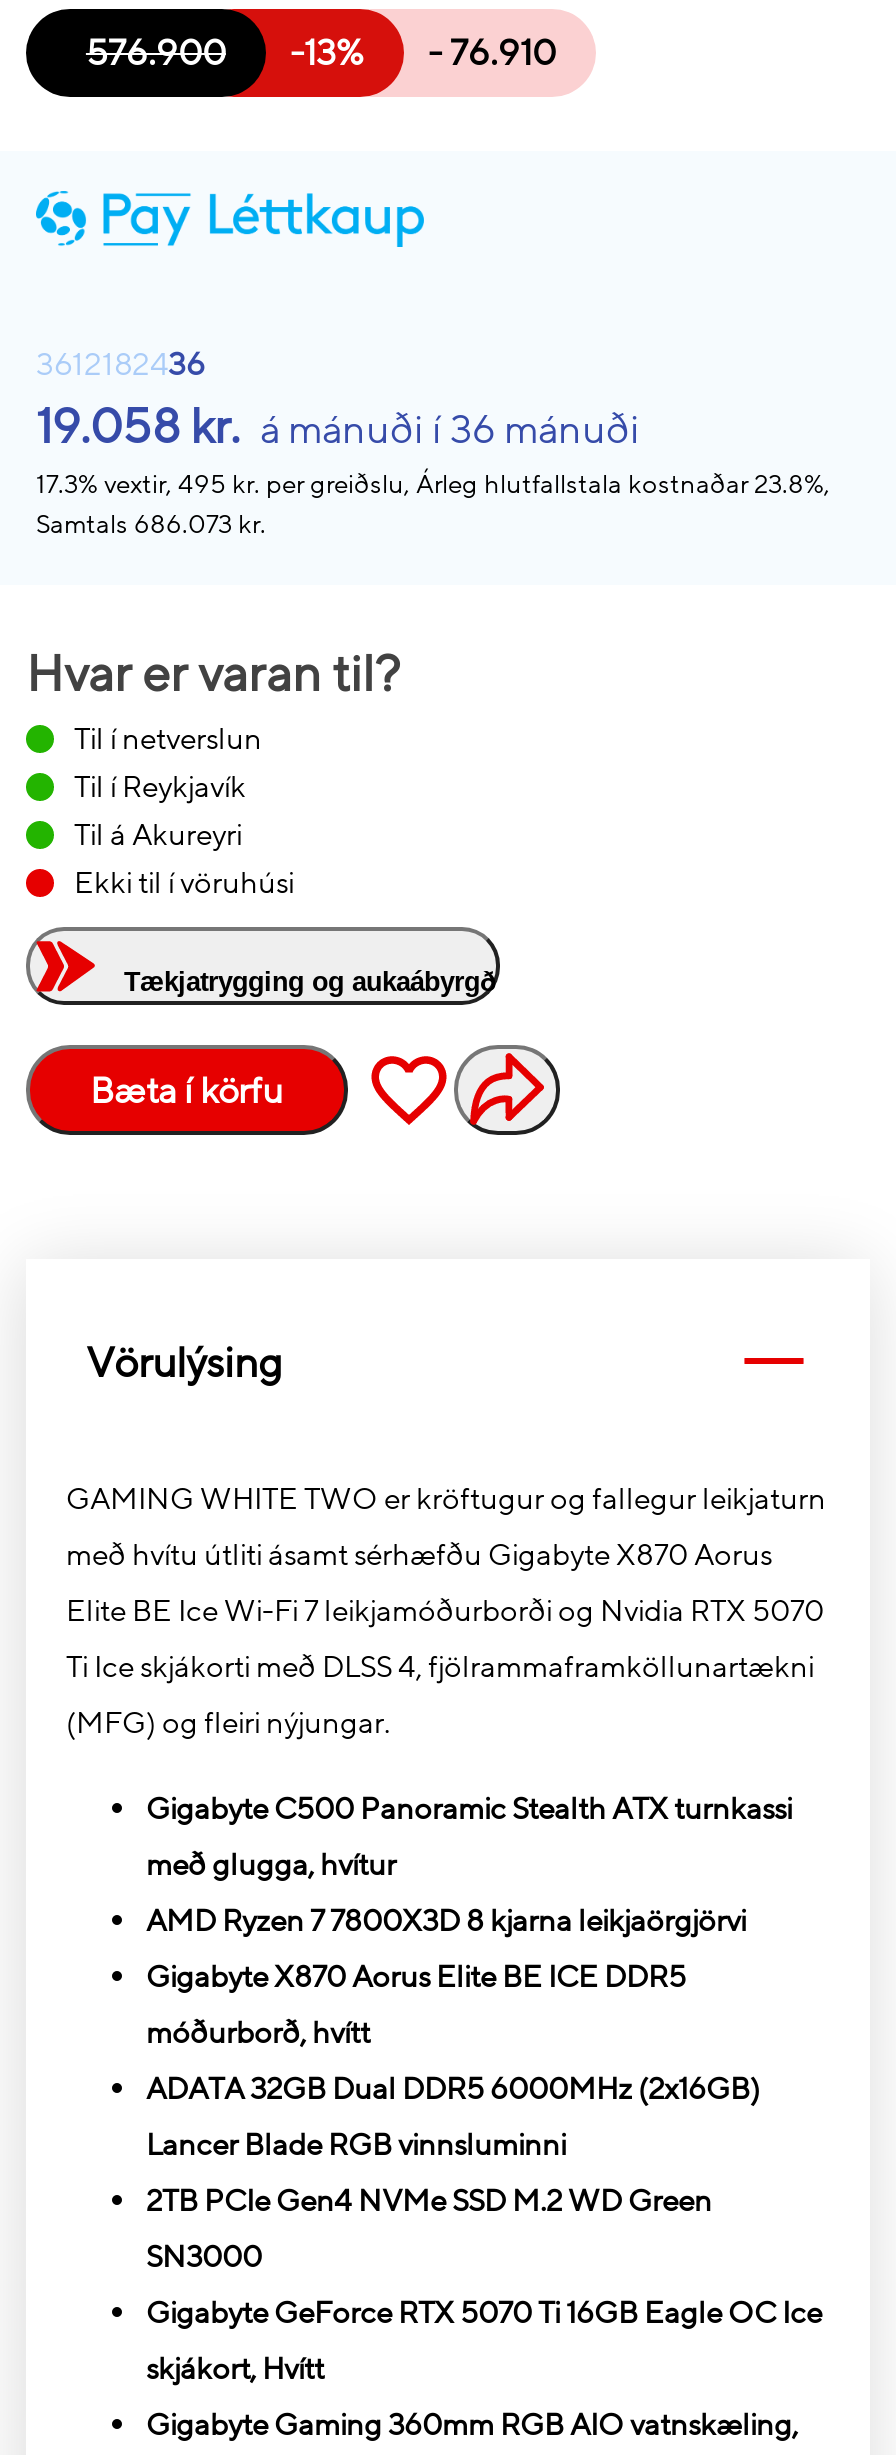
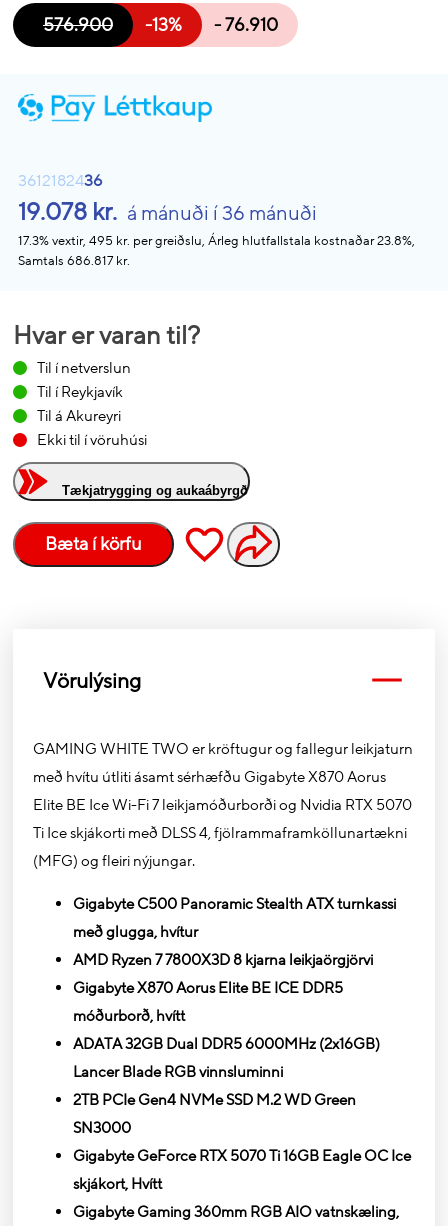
[36,397,640,459] 19.058 kr. á mánuði í 36 mánuði -> [18,197,317,228] 19.078 kr. á mánuði í 36 mánuði
[36,507,266,543] Samtals 686.073 kr. -> [18,252,130,270] Samtals 686.817 kr.

